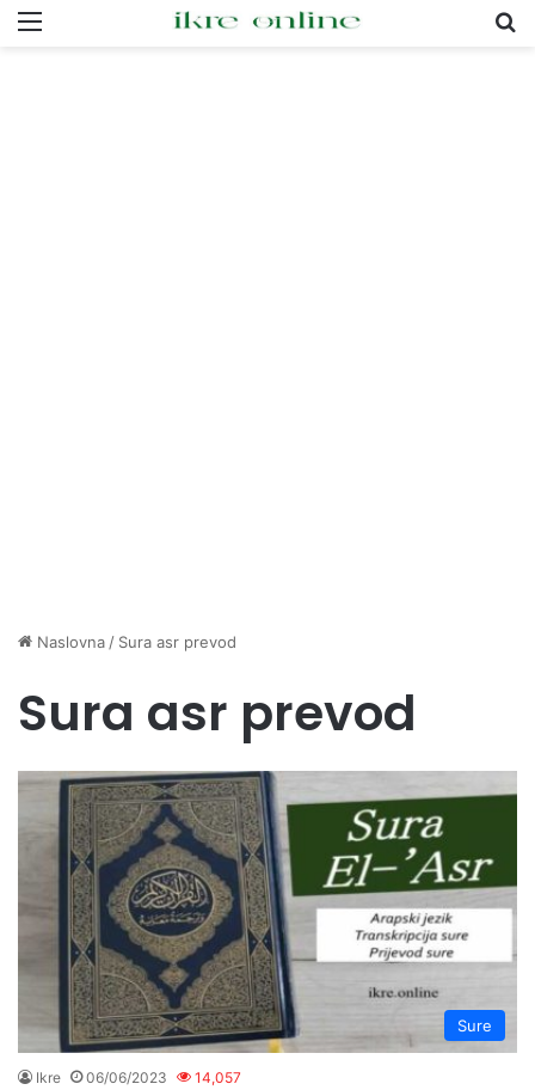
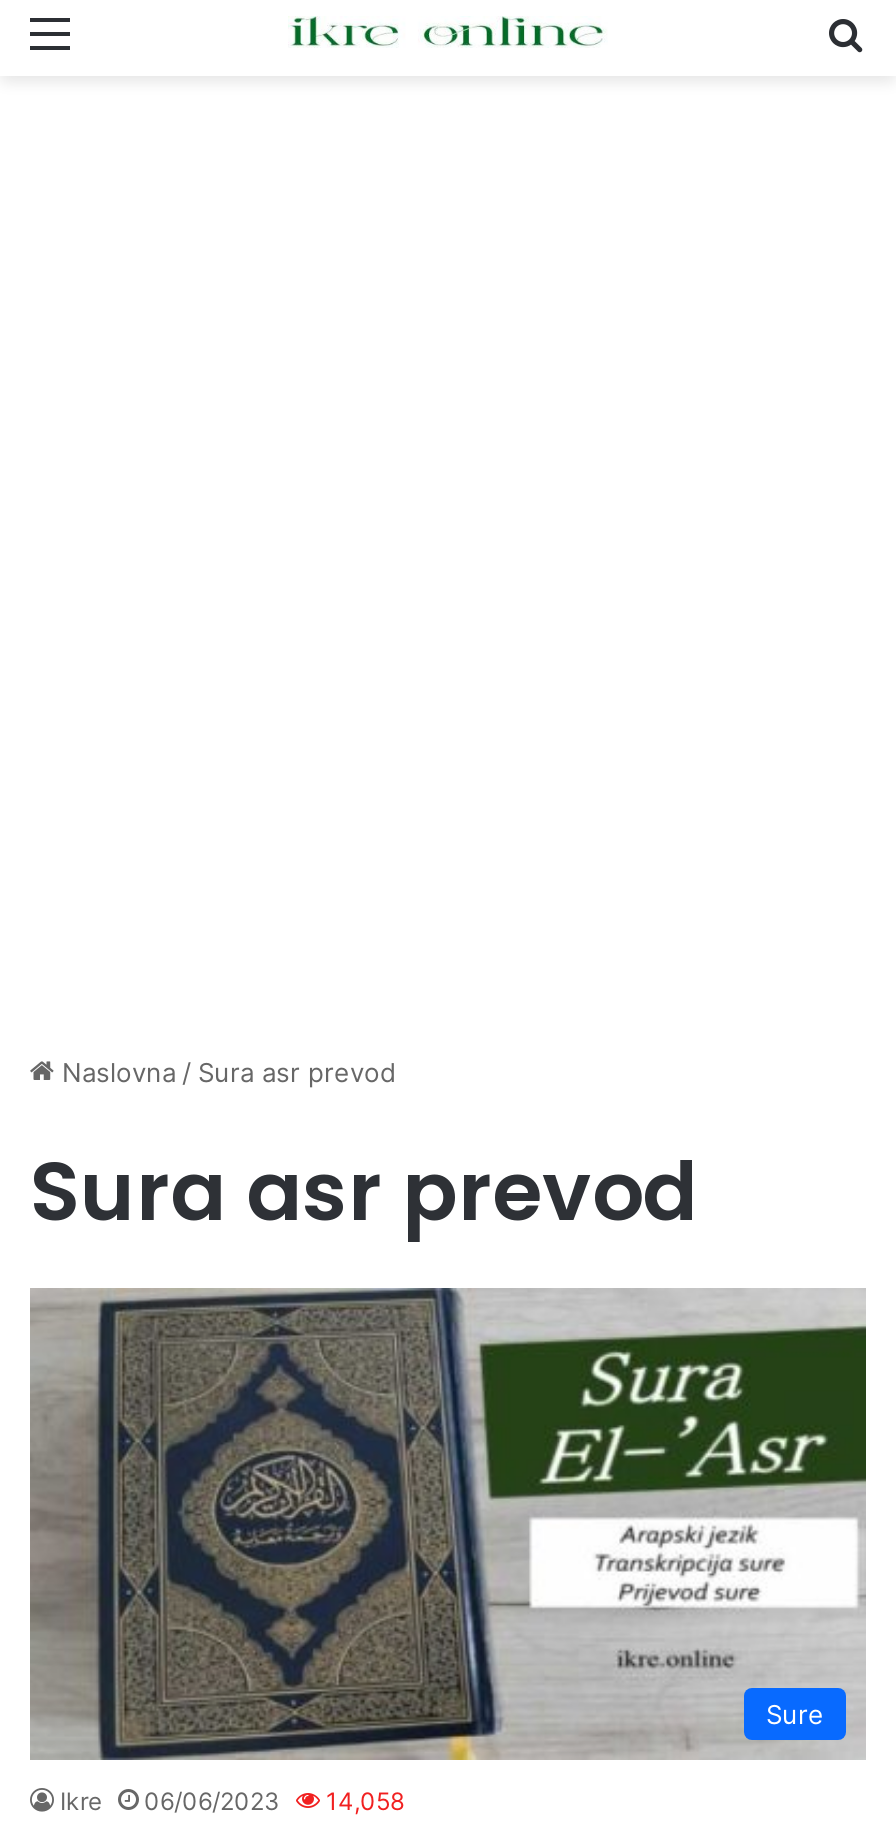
[36,1068,241,1086] Ikre 06/06/2023 14,057 -> [60,1785,404,1815] Ikre 06/06/2023 14,058

